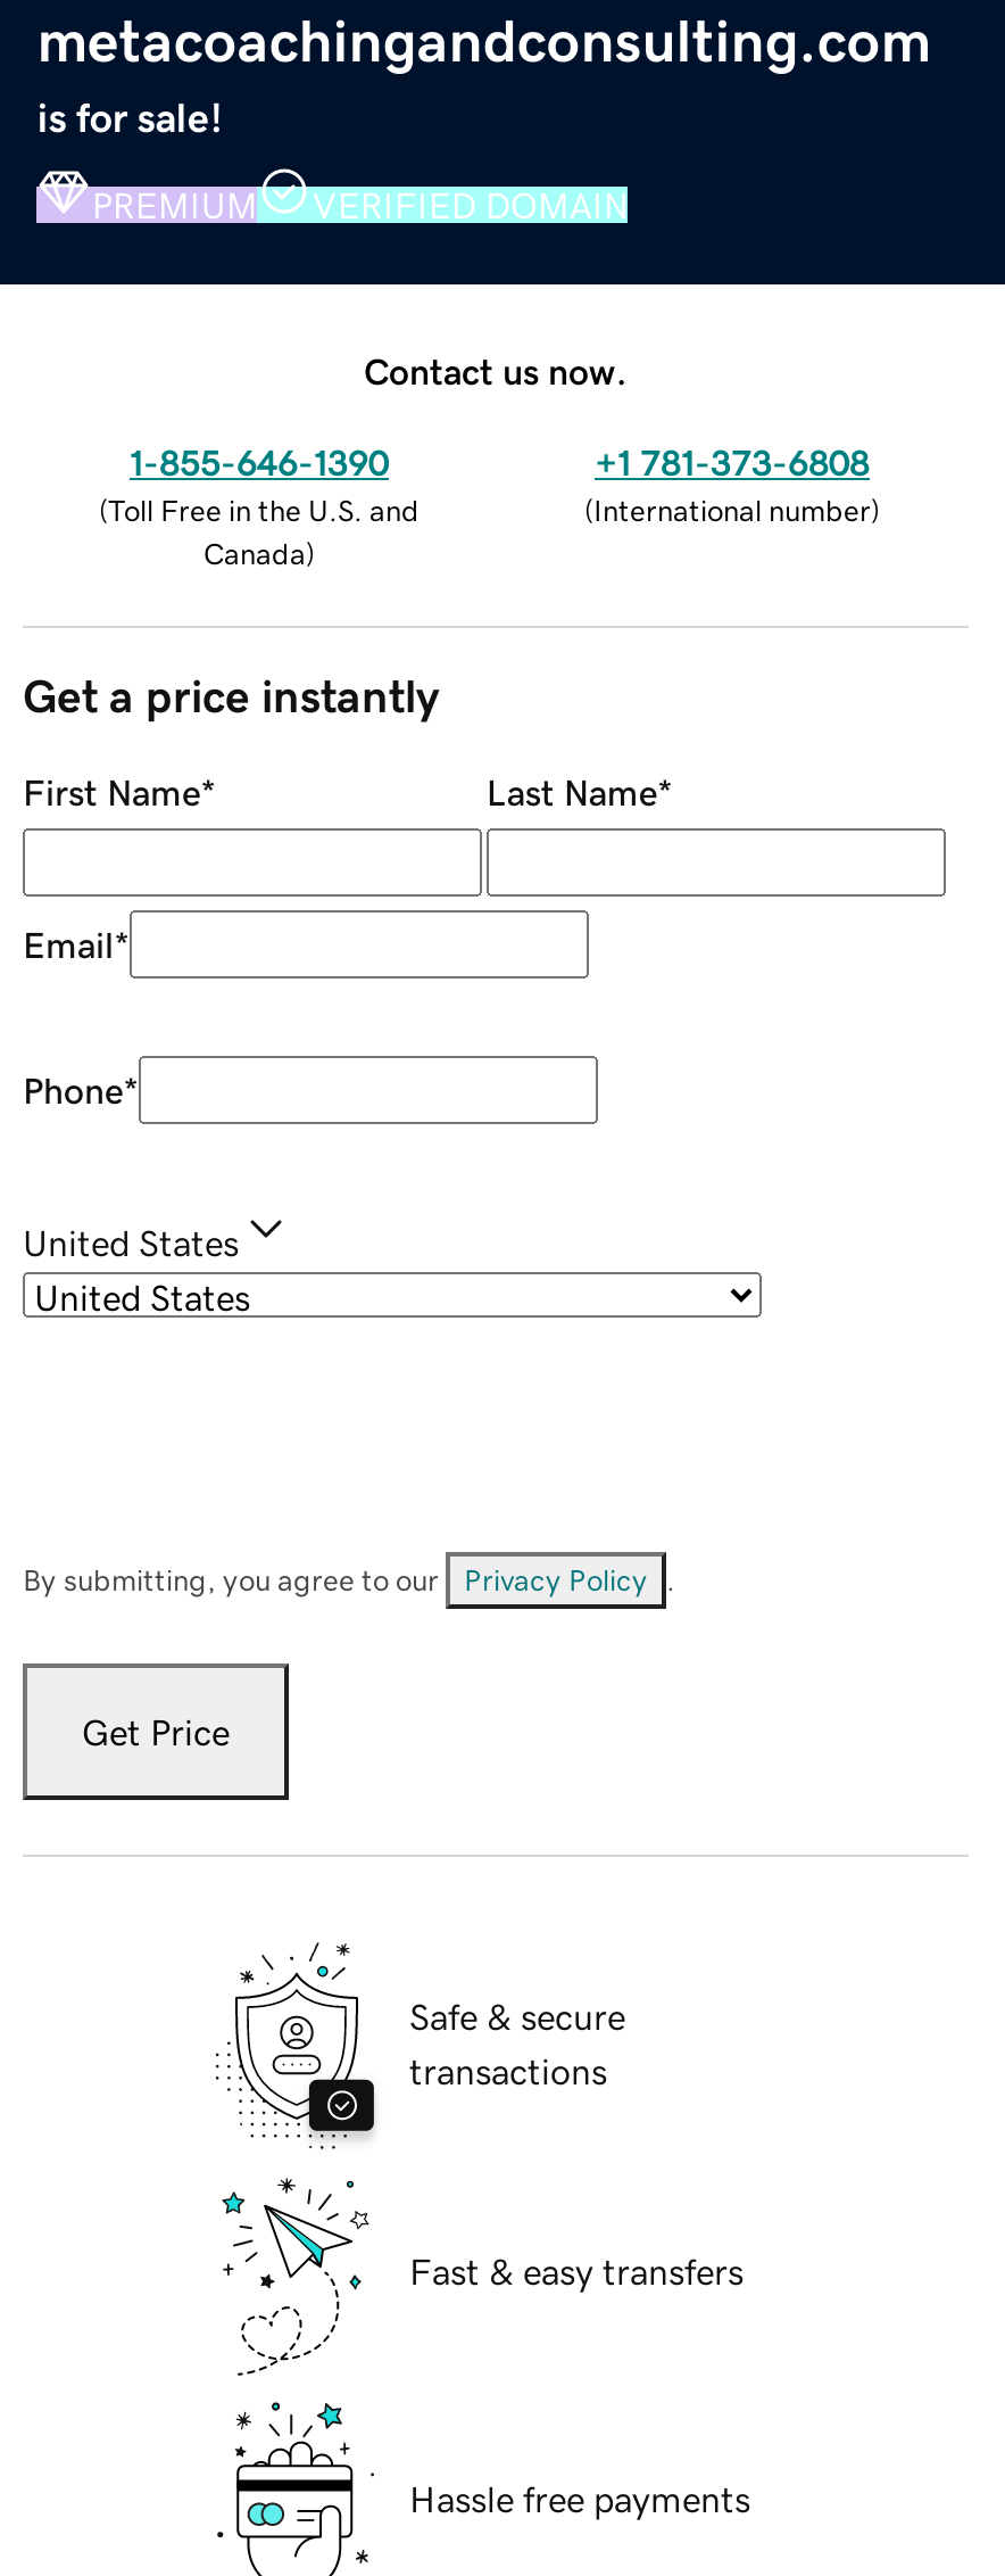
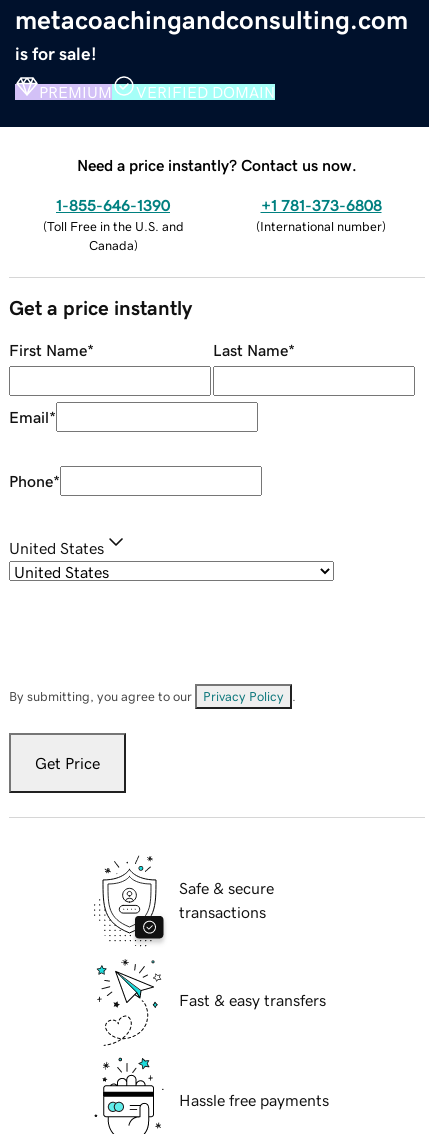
[364,352,628,388] Contact us now. -> [77,157,357,173] Need a price instantly? Contact us now.

